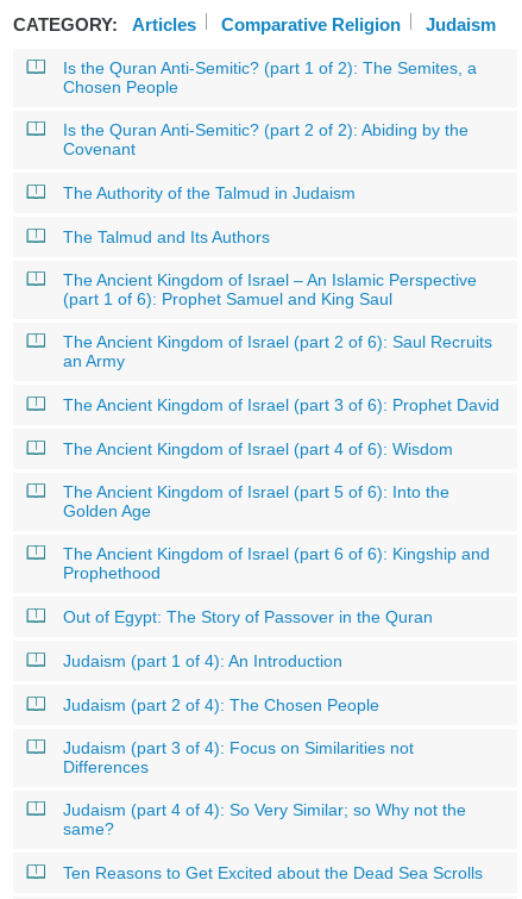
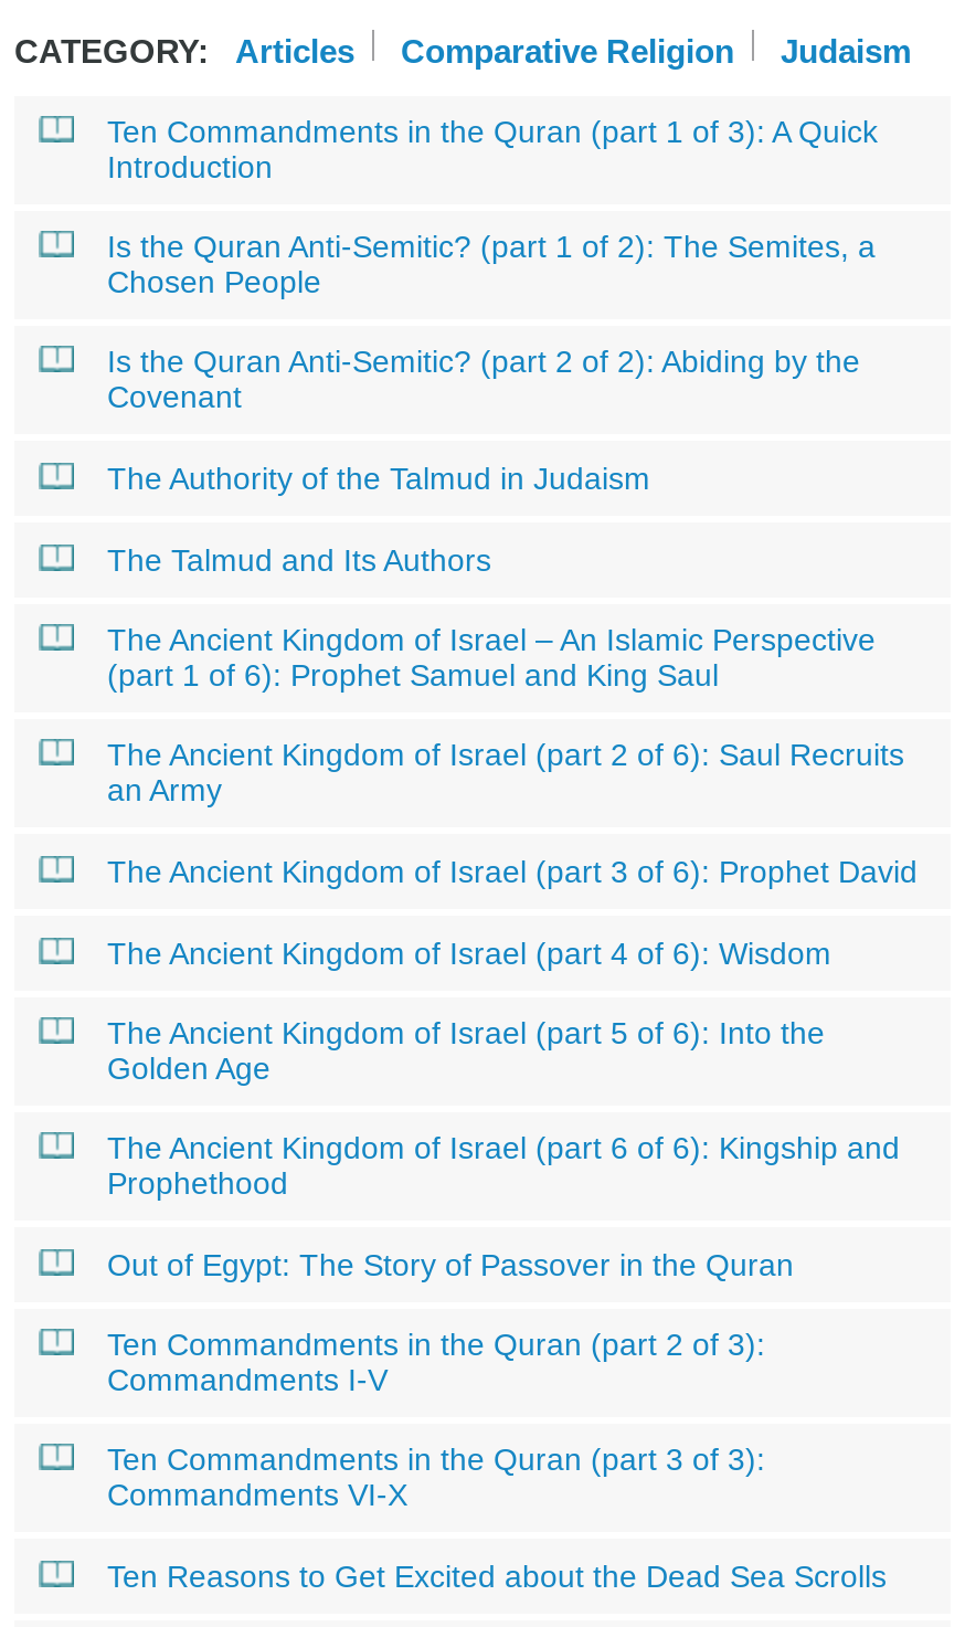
none -> [107,114,878,185] Ten Commandments in the Quran (part 1 of 3): A Quick | Introduction
moved [63,58,499,626] -> [107,229,918,1283]: Is the Quran Anti-Semitic? (part 1 of 2): The Semites, a | Chosen People | Is the Quran Anti-Semitic? (part 2 of 2): Abiding by the | ... | Prophethood | Out of Egypt: The Story of Passover in the Quran
[63,651,466,838] Judaism (part 1 of 4): An Introduction | Judaism (part 2 of 4): The Chosen People | Judaism (part 3 of 4): Focus on Similarities not | Differences | Judaism (part 4 of 4): So Very Similar; so Why not the | same? -> [107,1327,765,1512] Ten Commandments in the Quran (part 2 of 3): | Commandments I-V | Ten Commandments in the Quran (part 3 of 3): | Commandments VI-X

